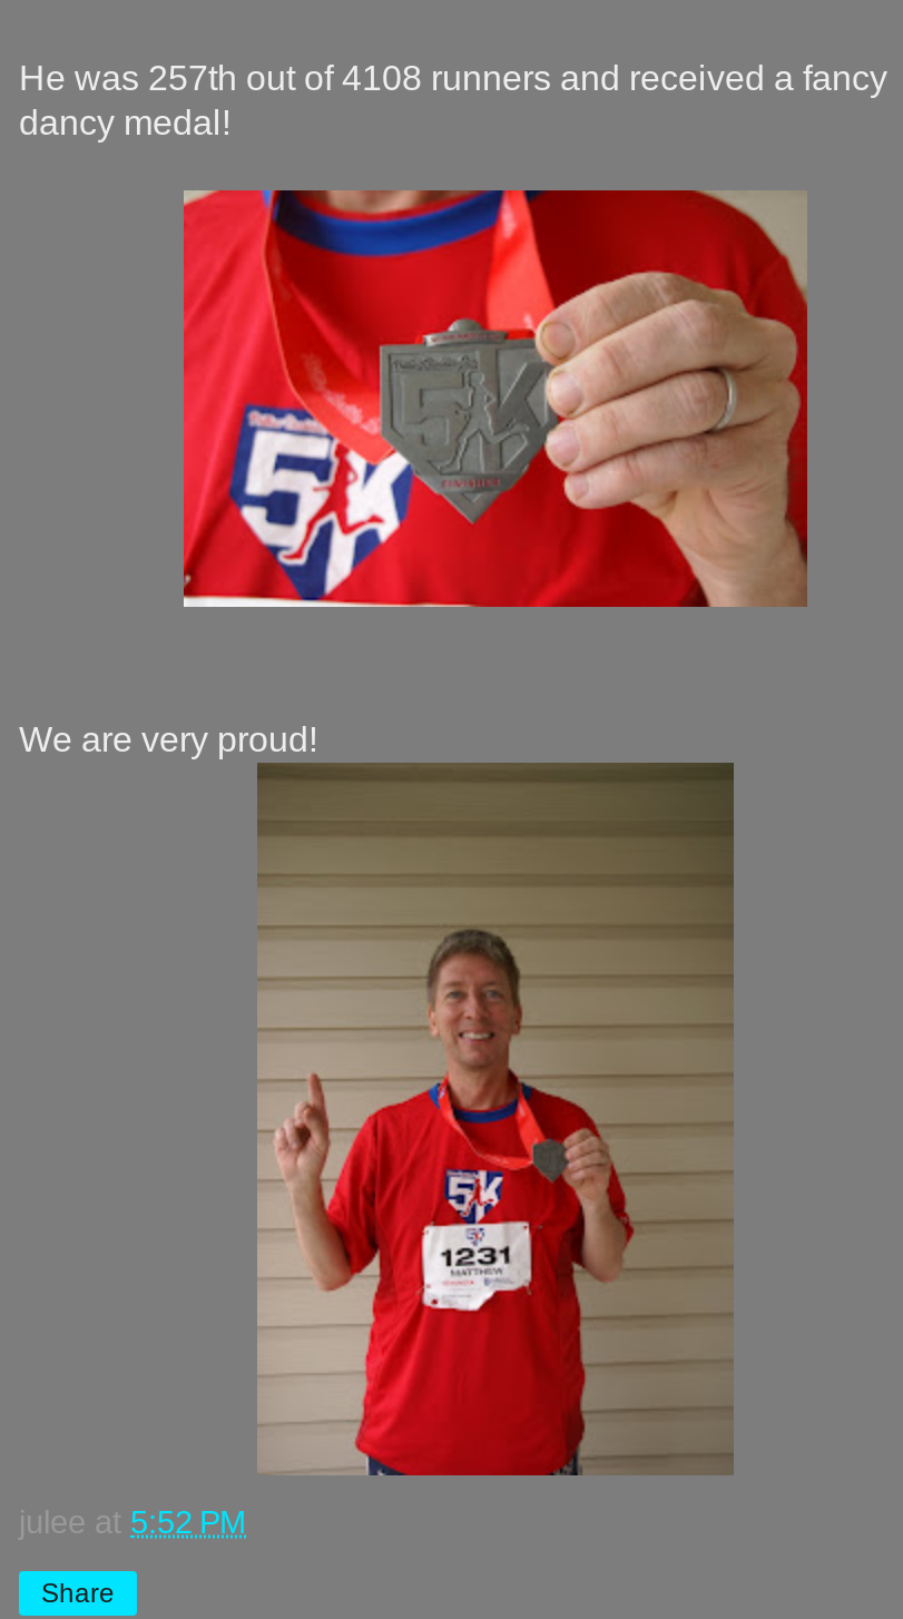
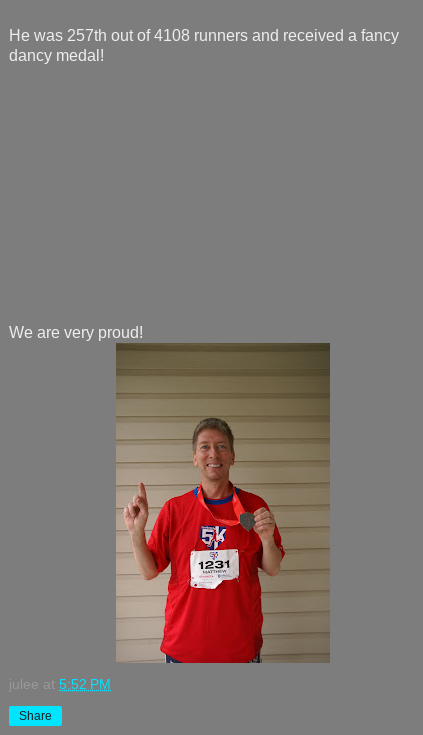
[181,188,809,609] [image] -> none

